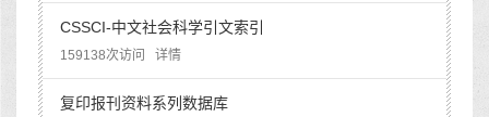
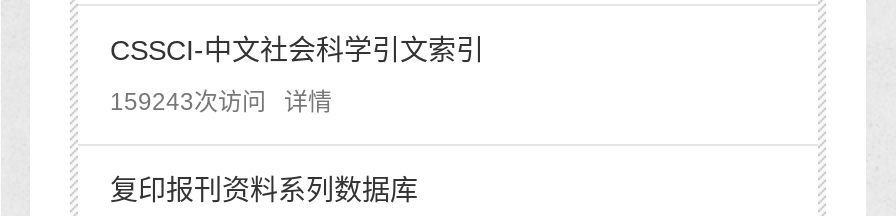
[60,47,181,63] 159138次访问 详情 -> [110,88,332,116] 159243次访问 详情

